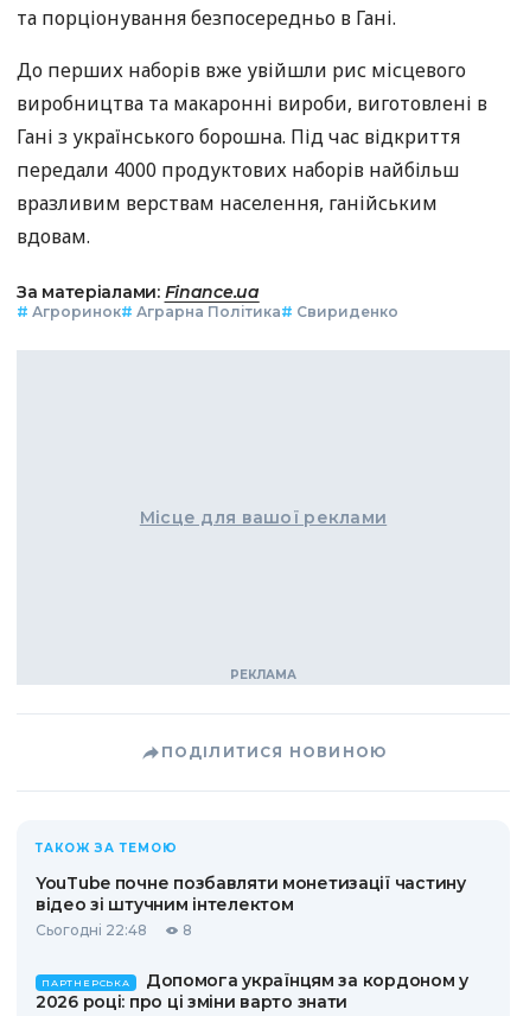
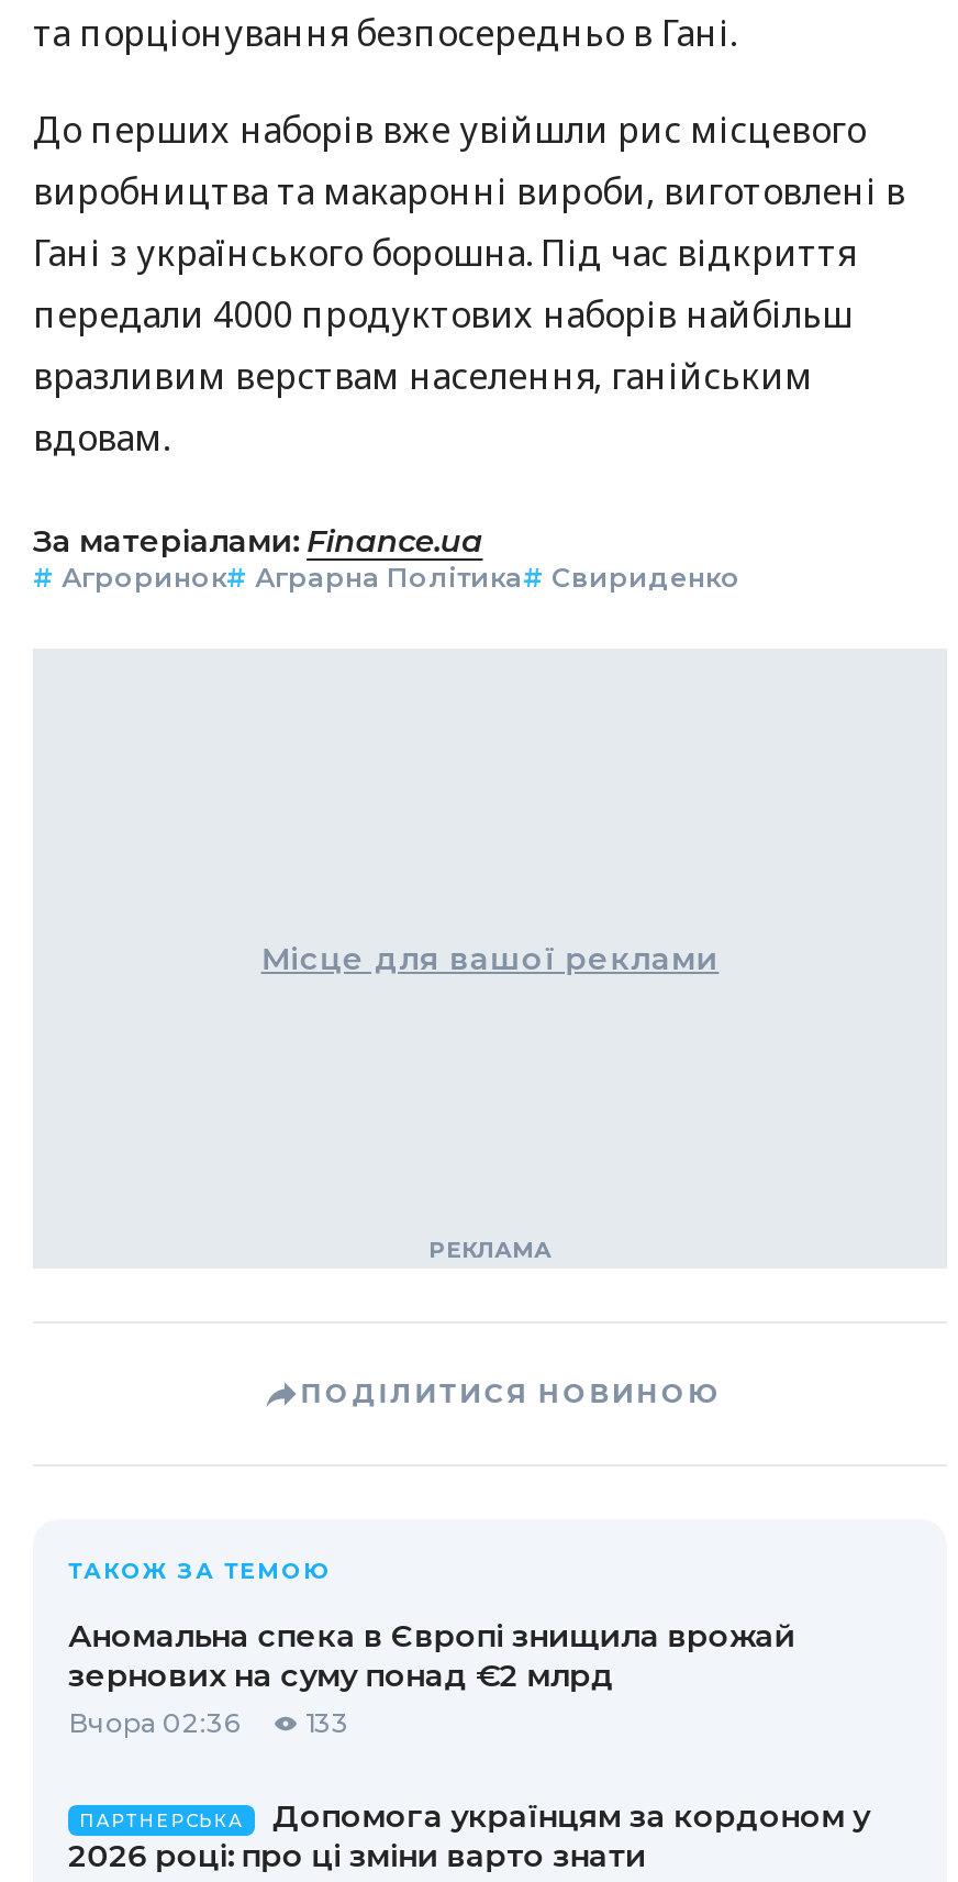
[36,872,466,939] YouTube почне позбавляти монетизації частину | відео зі штучним інтелектом | Сьогодні 22:48 | 8 -> [68,1616,796,1739] Аномальна спека в Європі знищила врожай | зернових на суму понад €2 млрд | Вчора 02:36 | 133

